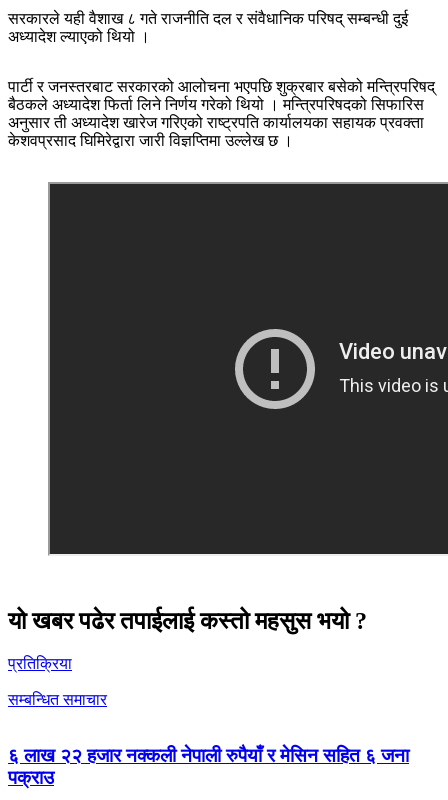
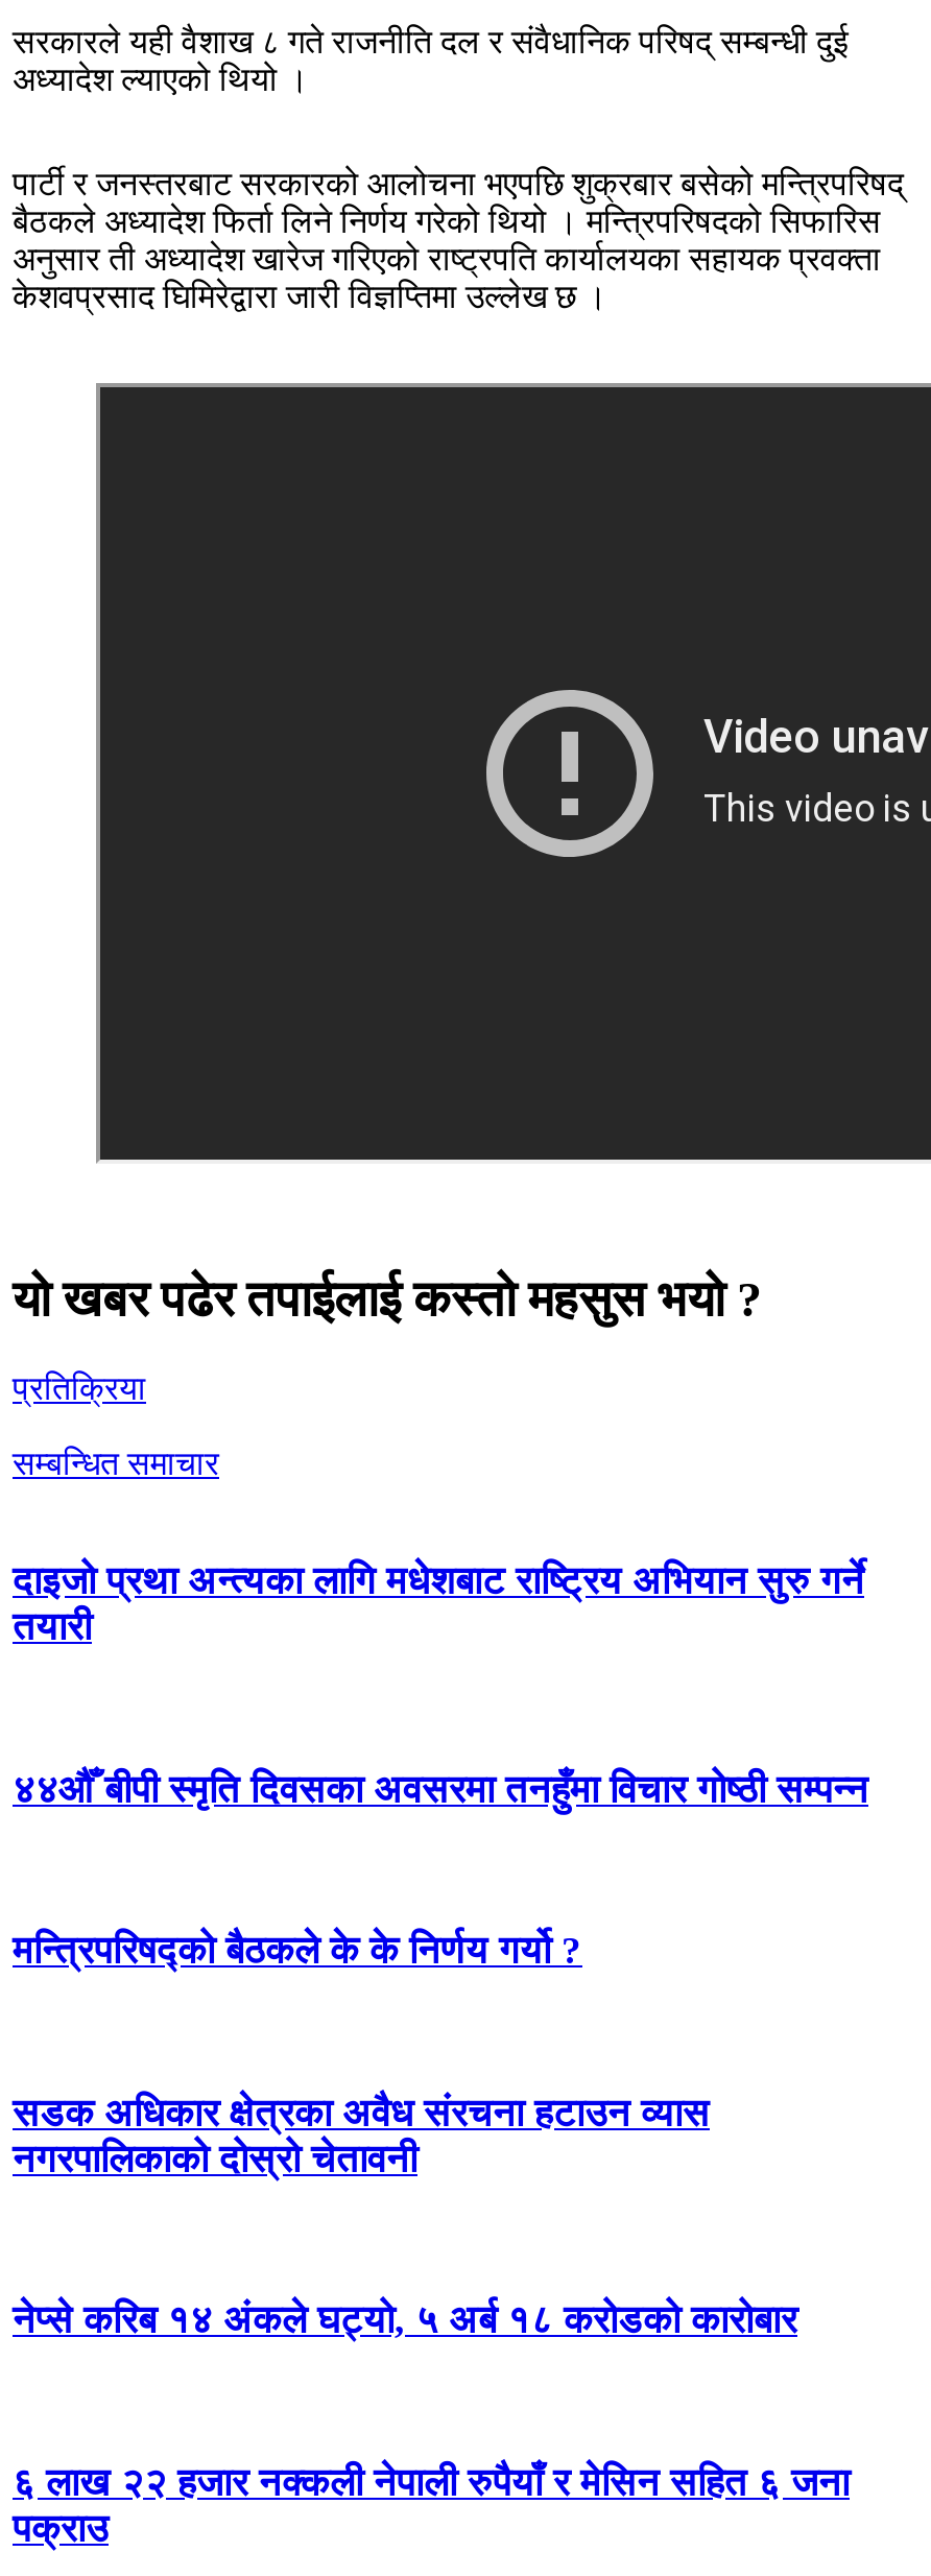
none -> [13,1559,864,1649] दाइजो प्रथा अन्त्यका लागि मधेशबाट राष्ट्रिय अभियान सुरु गर्ने | तयारी
none -> [13,1767,868,1811] ४४औँ बीपी स्मृति दिवसका अवसरमा तनहुँमा विचार गोष्ठी सम्पन्न
none -> [13,1928,582,1972] मन्त्रिपरिषद्को बैठकले के के निर्णय गर्यो ?
none -> [13,2090,710,2180] सडक अधिकार क्षेत्रका अवैध संरचना हटाउन व्यास | नगरपालिकाको दोस्रो चेतावनी
none -> [13,2298,797,2342] नेप्से करिब १४ अंकले घट्यो, ५ अर्ब १८ करोडको कारोबार

